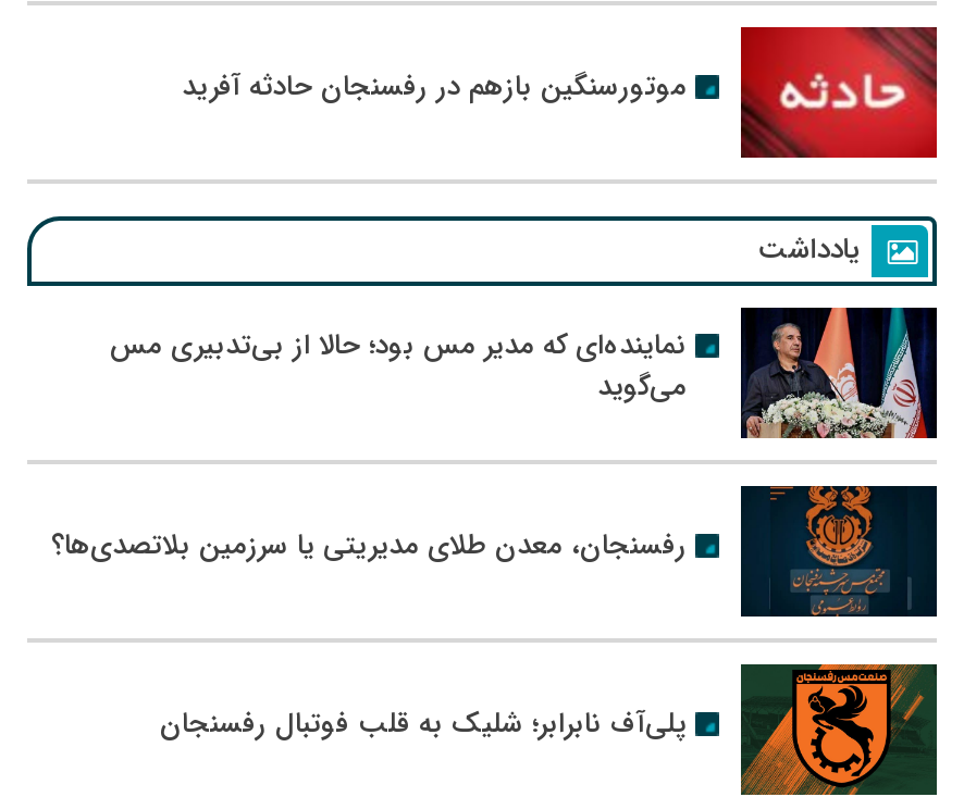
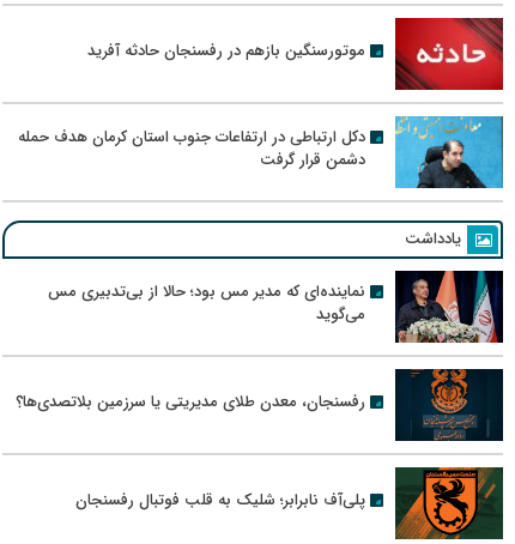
none -> [18,115,504,189] [image] | دکل ارتباطی در ارتفاعات جنوب استان کرمان هدف حمله | دشمن قرار گرفت

